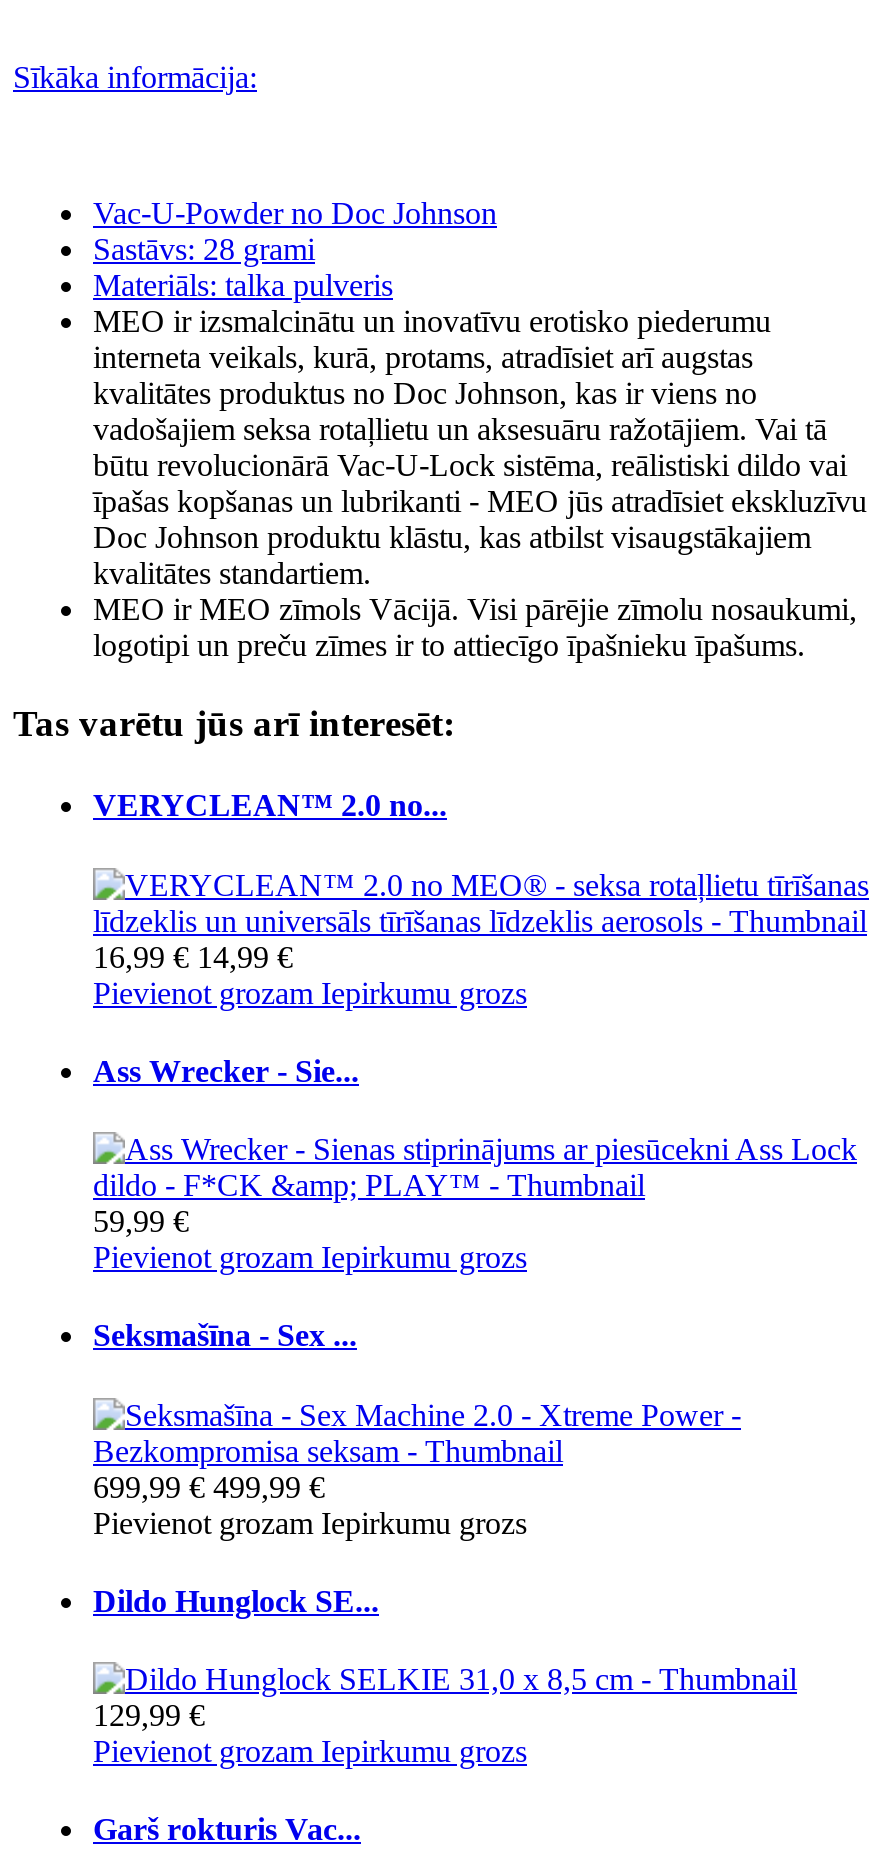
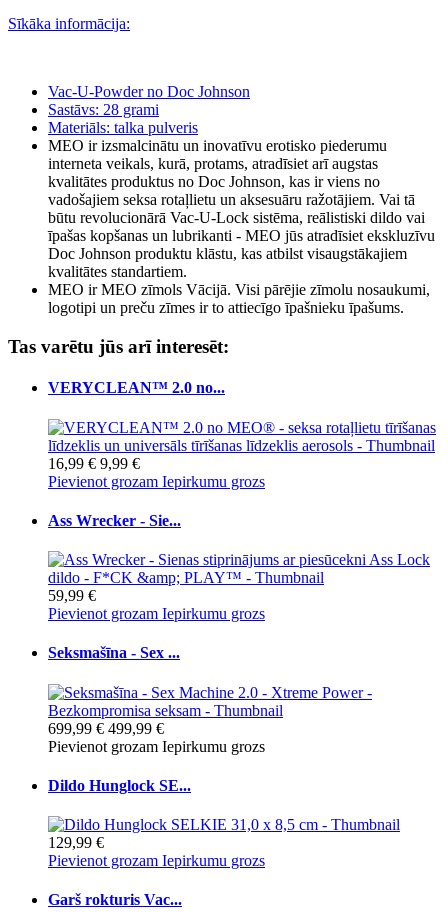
[93,939,293,973] 16,99 €14,99 € -> [48,455,140,472] 16,99 €9,99 €

